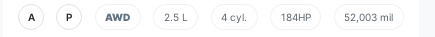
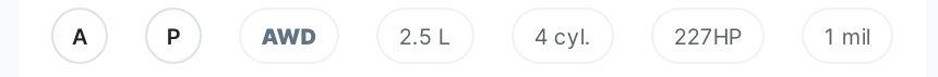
[281,11,393,23] 184HP | 52,003 mil -> [674,23,870,49] 227HP | 1 mil

